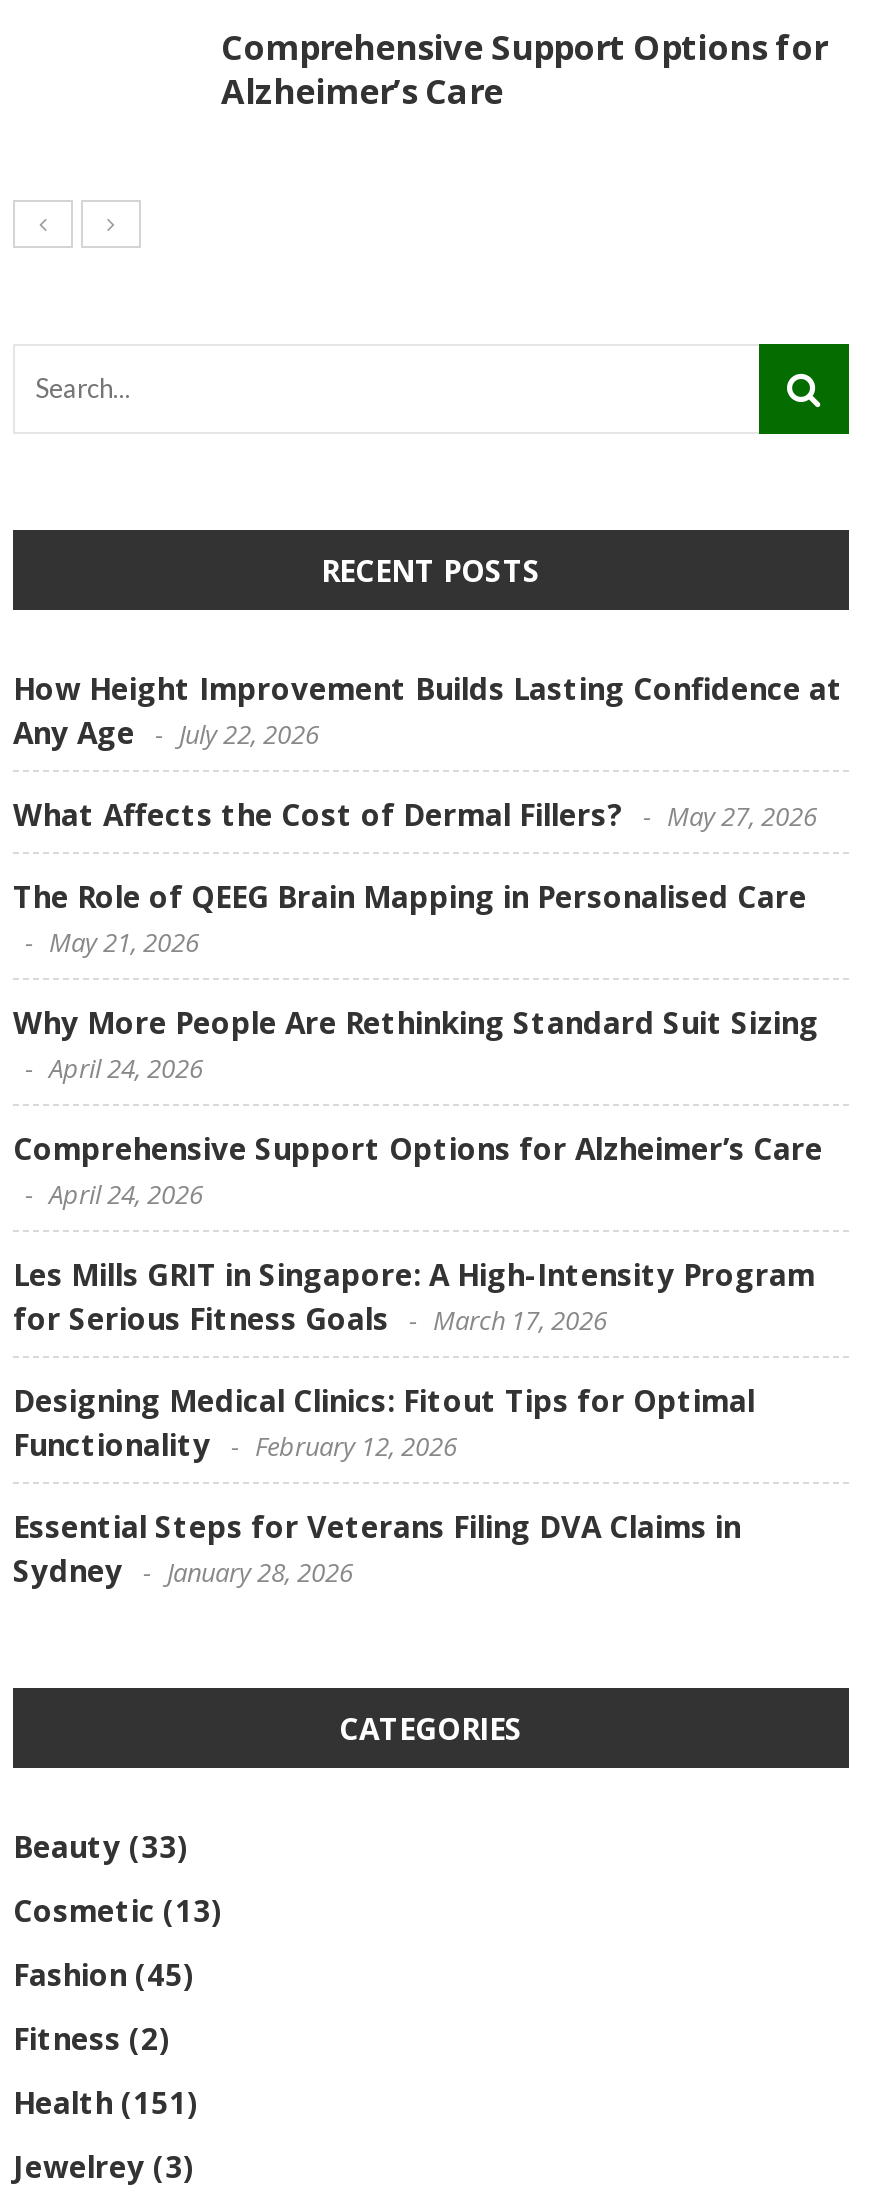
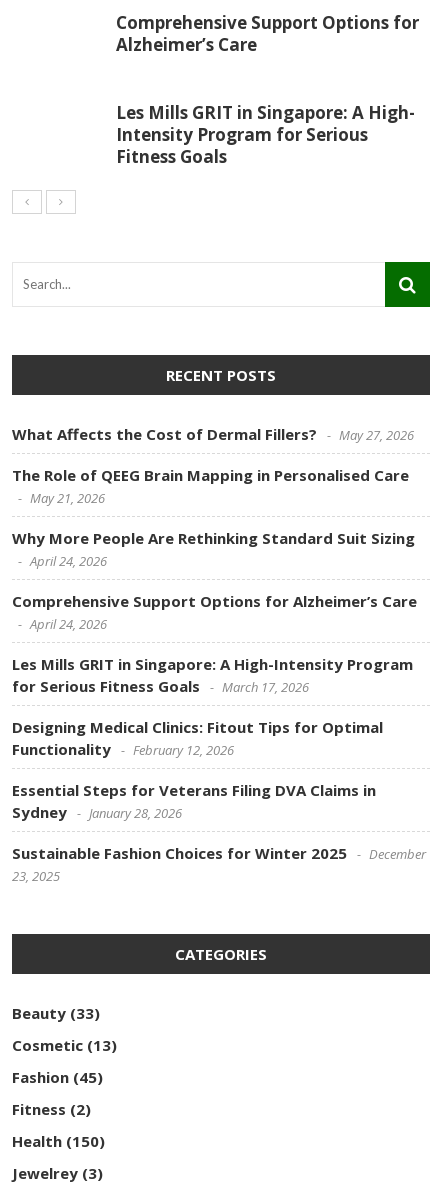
none -> [116,101,415,168] Les Mills GRIT in Singapore: A High- | Intensity Program for Serious | Fitness Goals
[13,668,843,752] How Height Improvement Builds Lasting Confidence at | Any Age | July 22, 2026 -> none
none -> [12,843,426,885] Sustainable Fashion Choices for Winter 2025 | December | 23, 2025
[13,2082,199,2122] Health (151) -> [12,1131,105,1151] Health (150)

